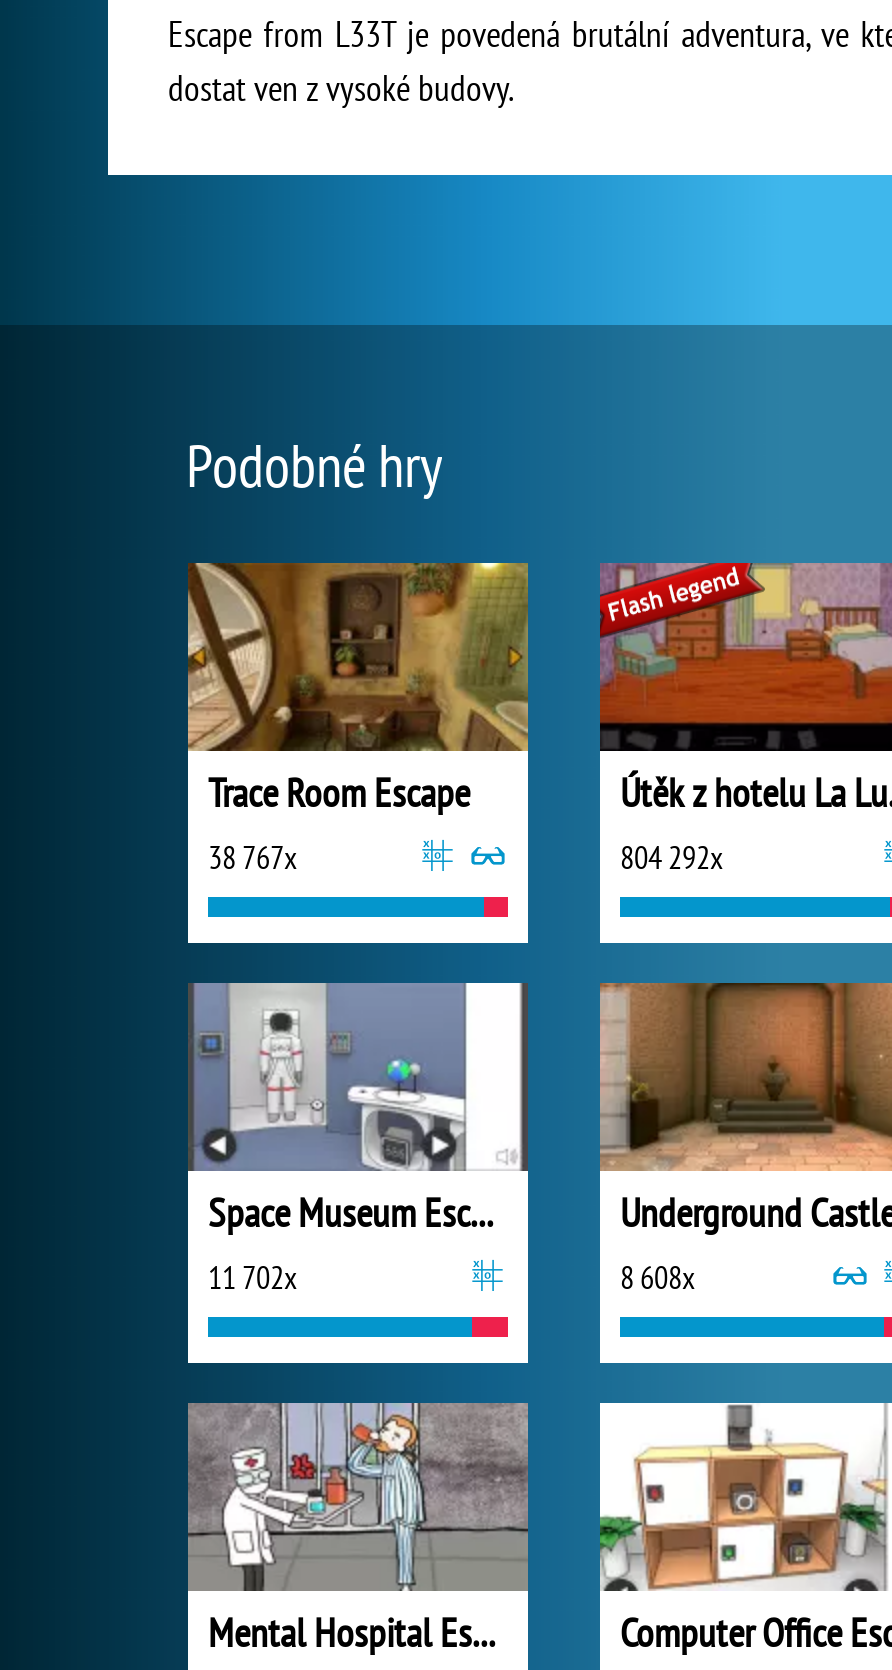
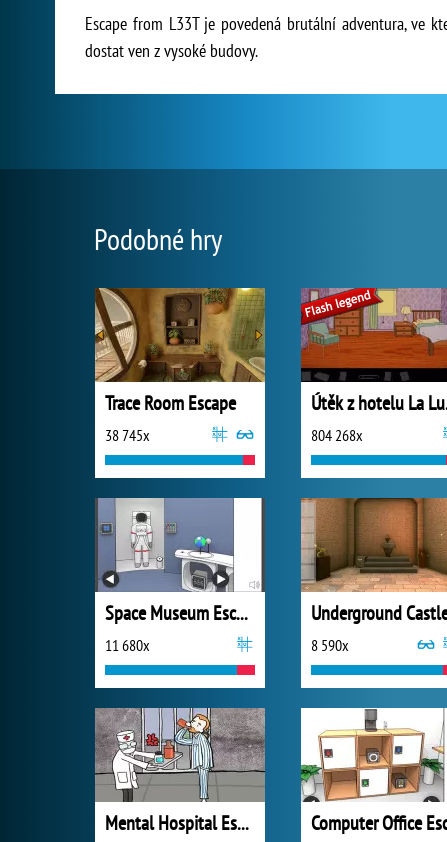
[208,837,298,877] 38 767x -> [105,425,150,445] 38 745x
[620,837,724,877] 804 292x -> [311,425,363,445] 804 268x
[208,1257,696,1297] 11 702x | 8 608x -> [105,635,349,655] 11 680x | 8 590x

